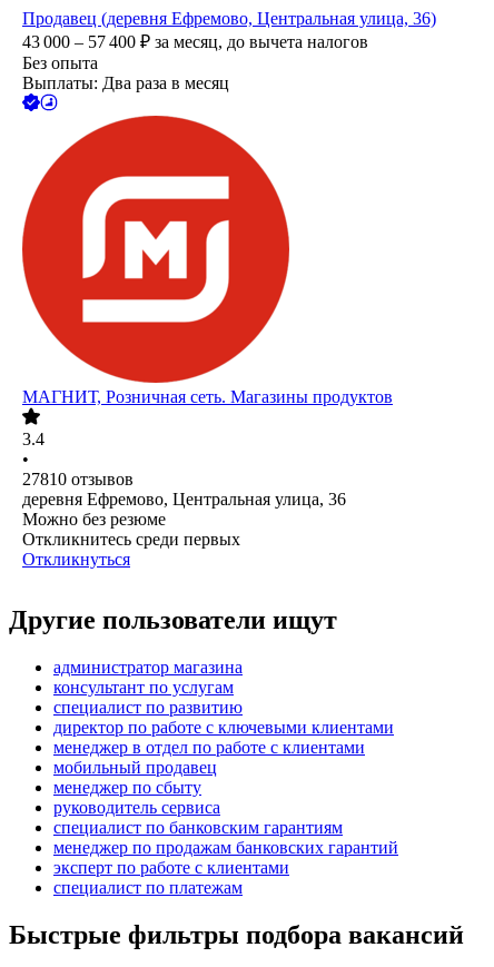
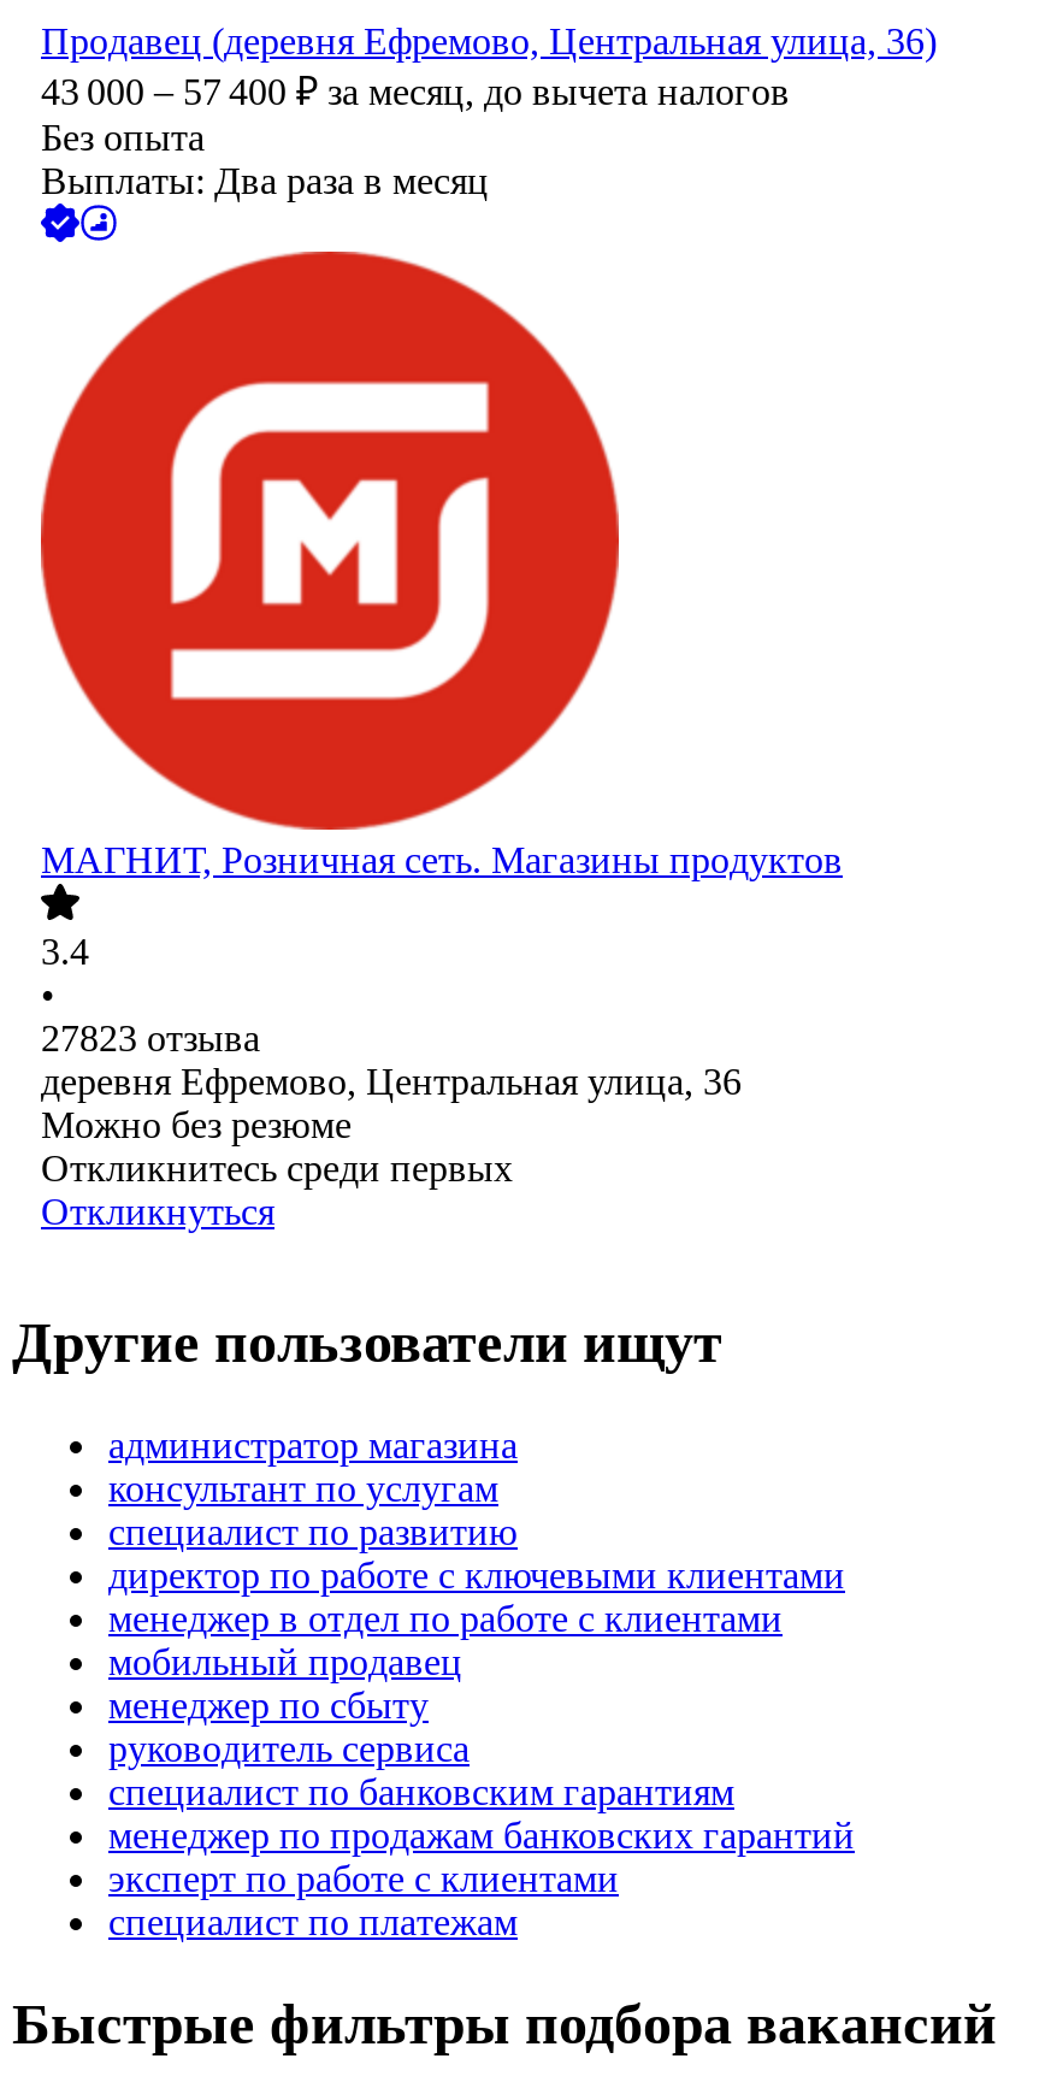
[22,470,134,489] 27810 отзывов -> [41,1019,260,1060] 27823 отзыва

